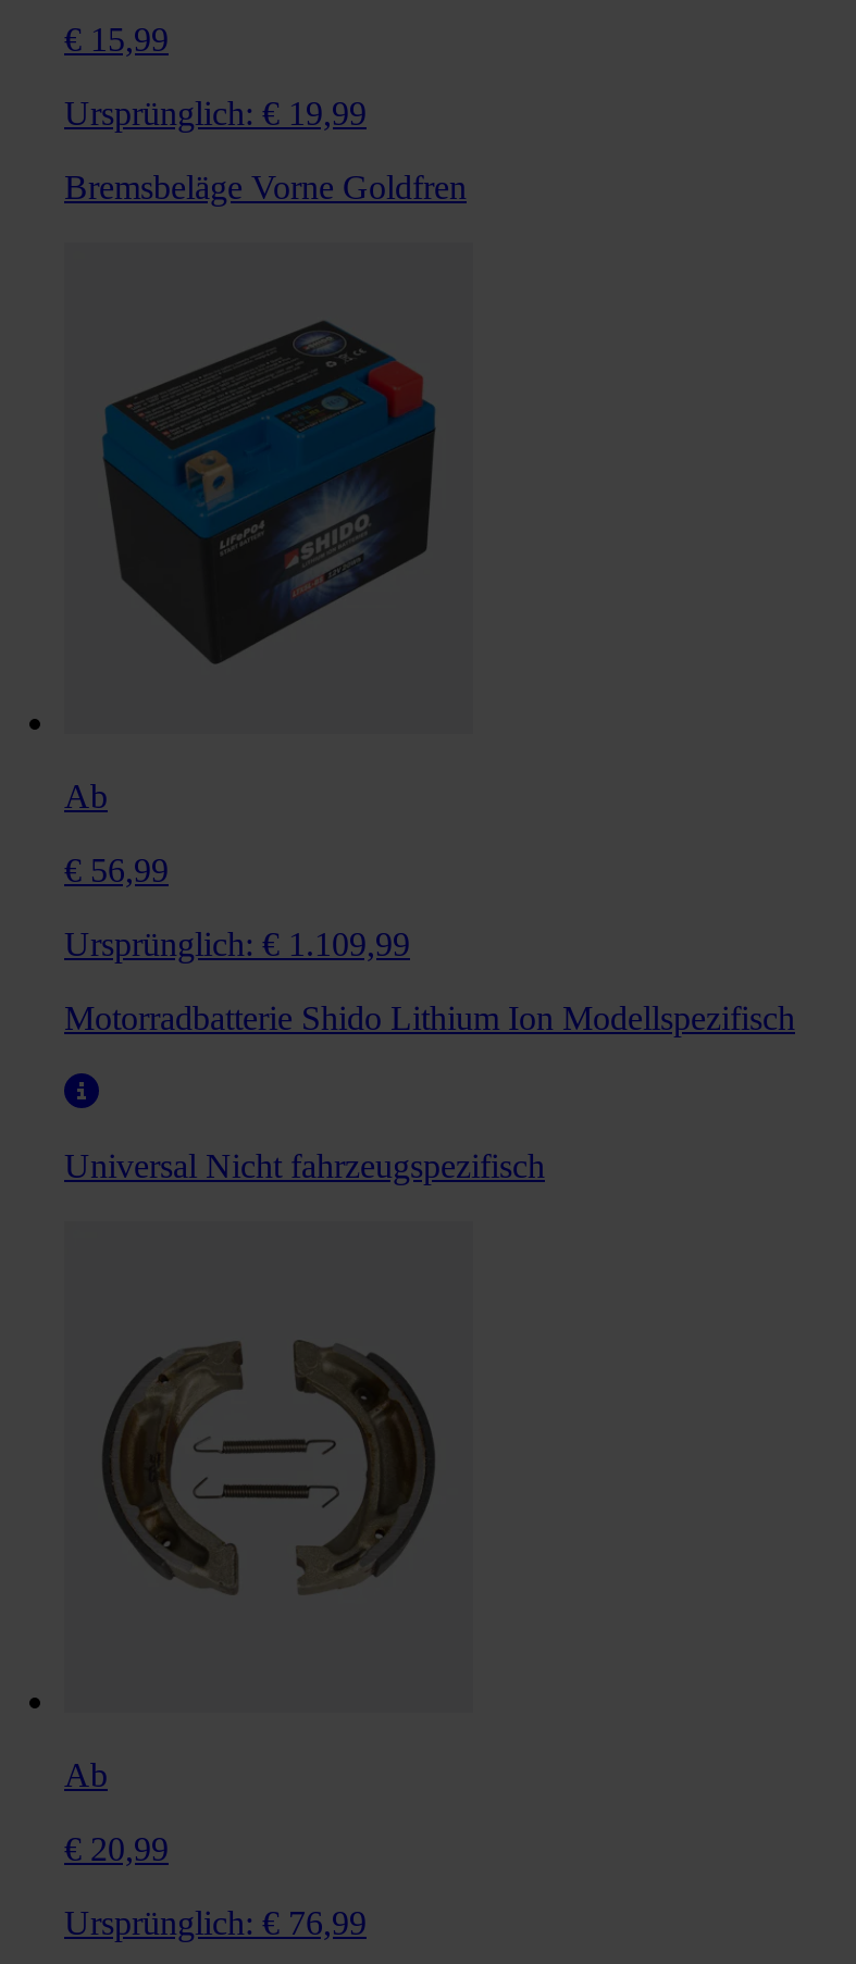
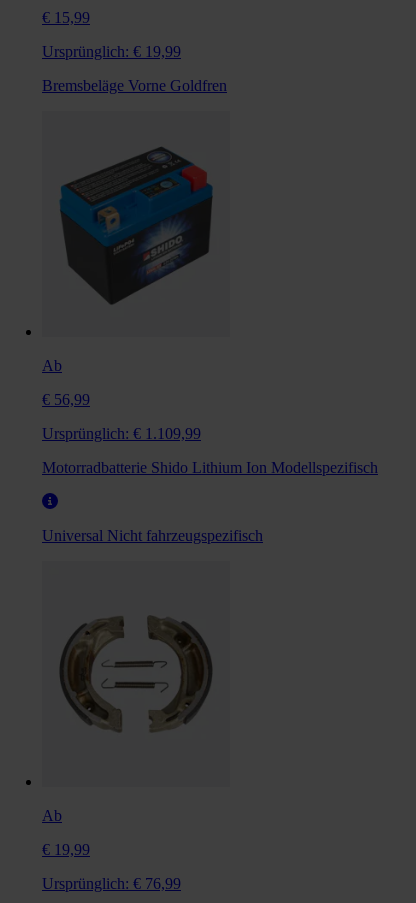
[64,1829,169,1866] € 20,99 -> [42,841,90,858] € 19,99

